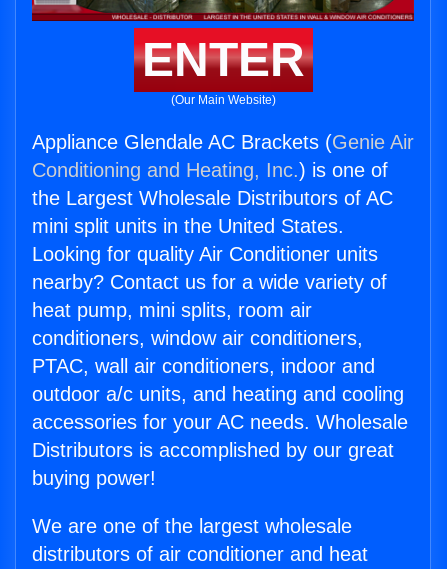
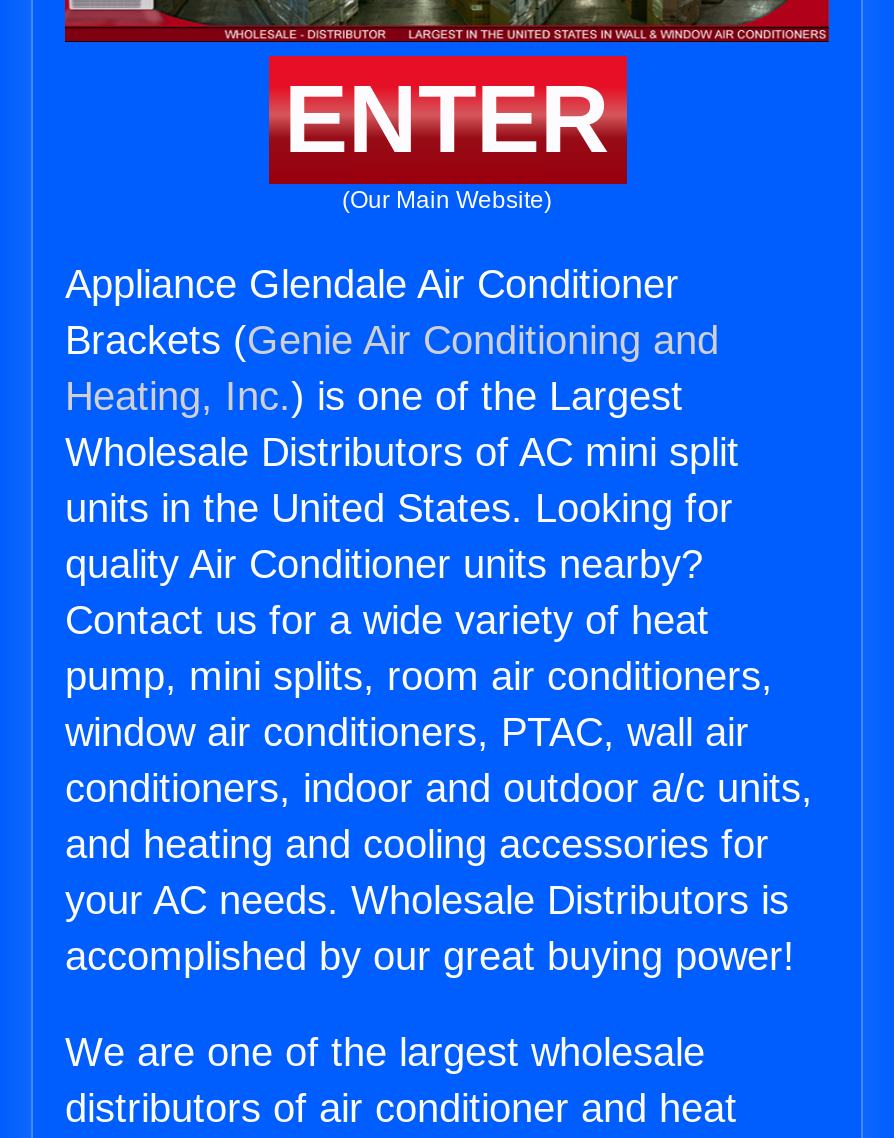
[32,131,414,489] Appliance Glendale AC Brackets (Genie Air | Conditioning and Heating, Inc.) is one of | the Largest Wholesale Distributors of AC | mini split units in the United States. | Looking for quality Air Conditioner units | nearby? Contact us for a wide variety of | heat pump, mini splits, room air | conditioners, window air conditioners, | PTAC, wall air conditioners, indoor and | outdoor a/c units, and heating and cooling | accessories for your AC needs. Wholesale | Distributors is accomplished by our great | buying power! -> [65,262,813,978] Appliance Glendale Air Conditioner | Brackets (Genie Air Conditioning and | Heating, Inc.) is one of the Largest | Wholesale Distributors of AC mini split | units in the United States. Looking for | quality Air Conditioner units nearby? | Contact us for a wide variety of heat | pump, mini splits, room air conditioners, | window air conditioners, PTAC, wall air | conditioners, indoor and outdoor a/c units, | and heating and cooling accessories for | your AC needs. Wholesale Distributors is | accomplished by our great buying power!

